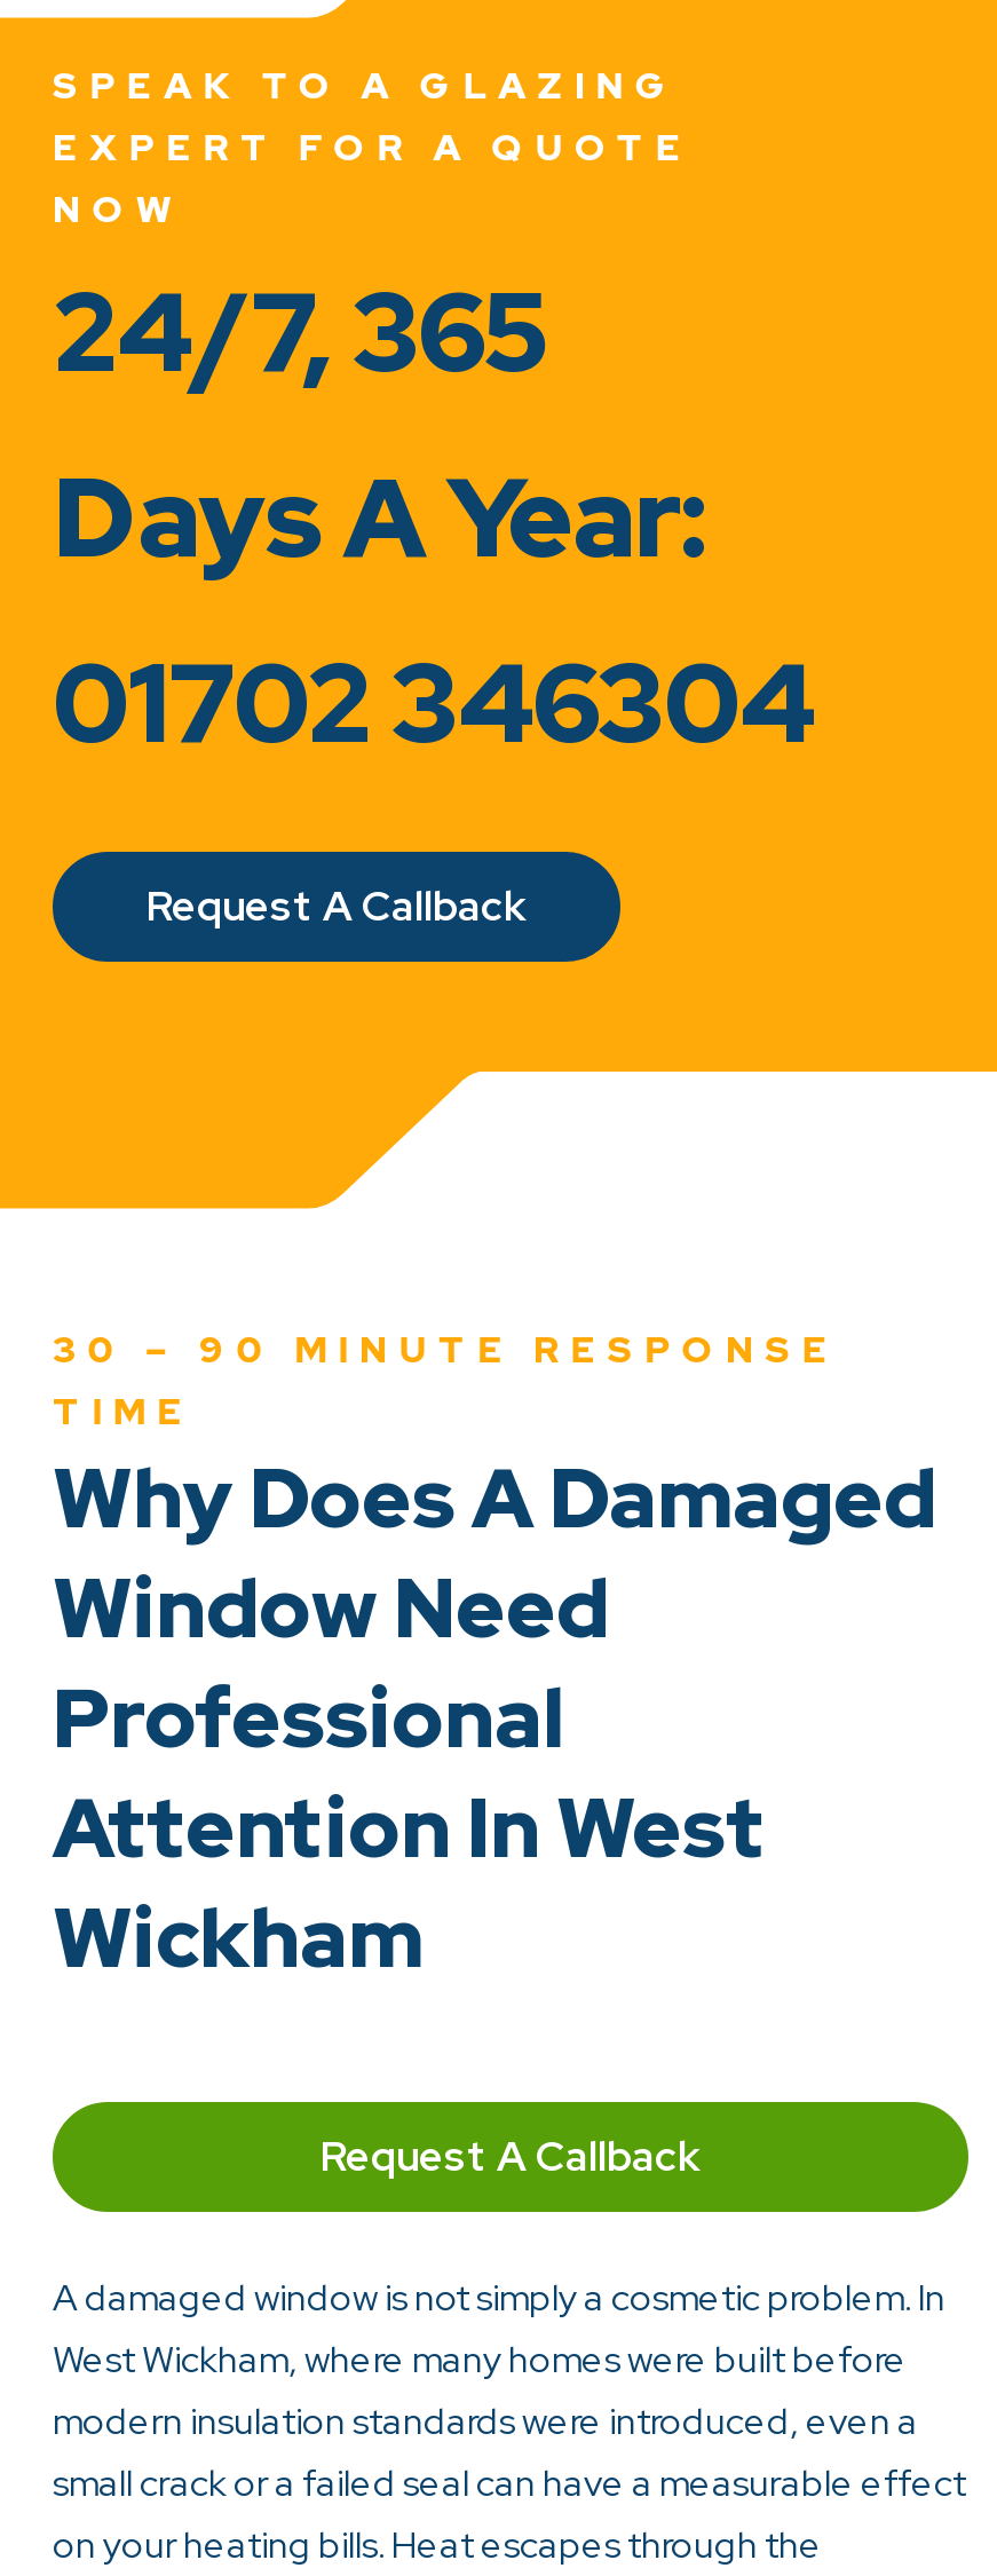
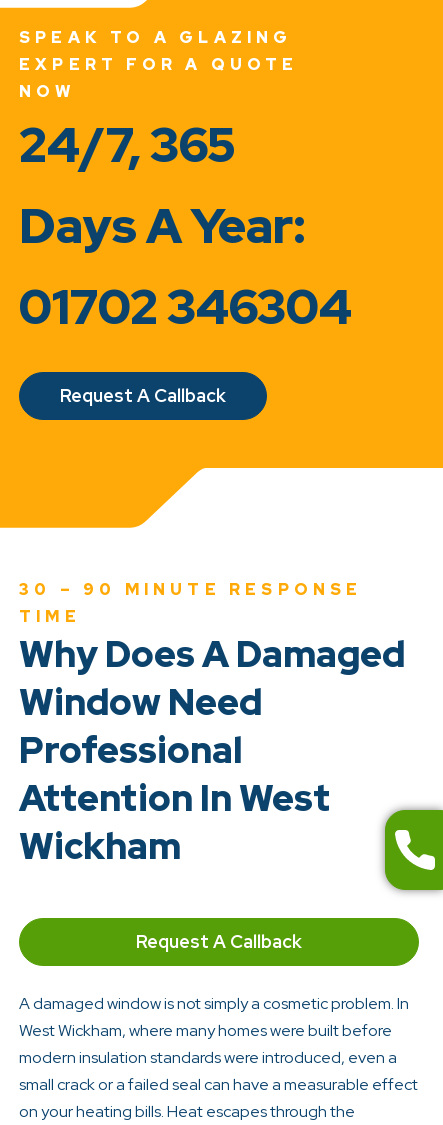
none -> [381,806,440,894] [image]

